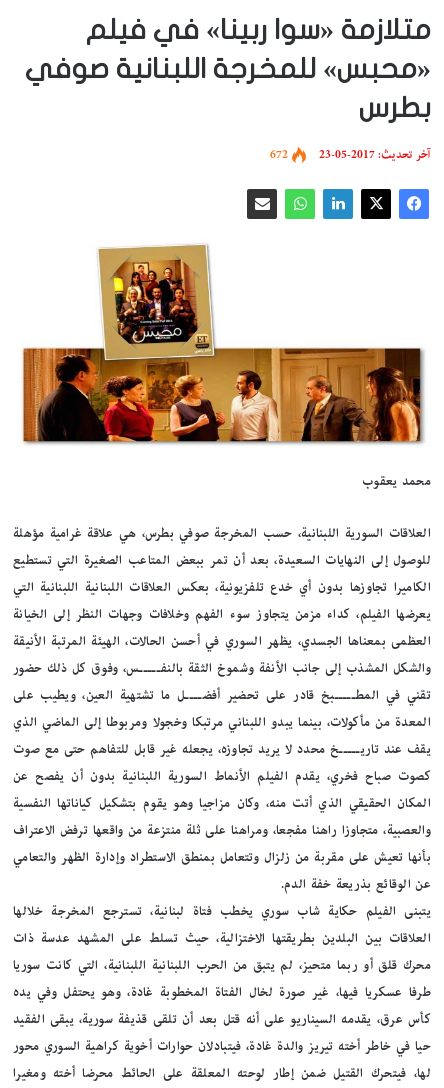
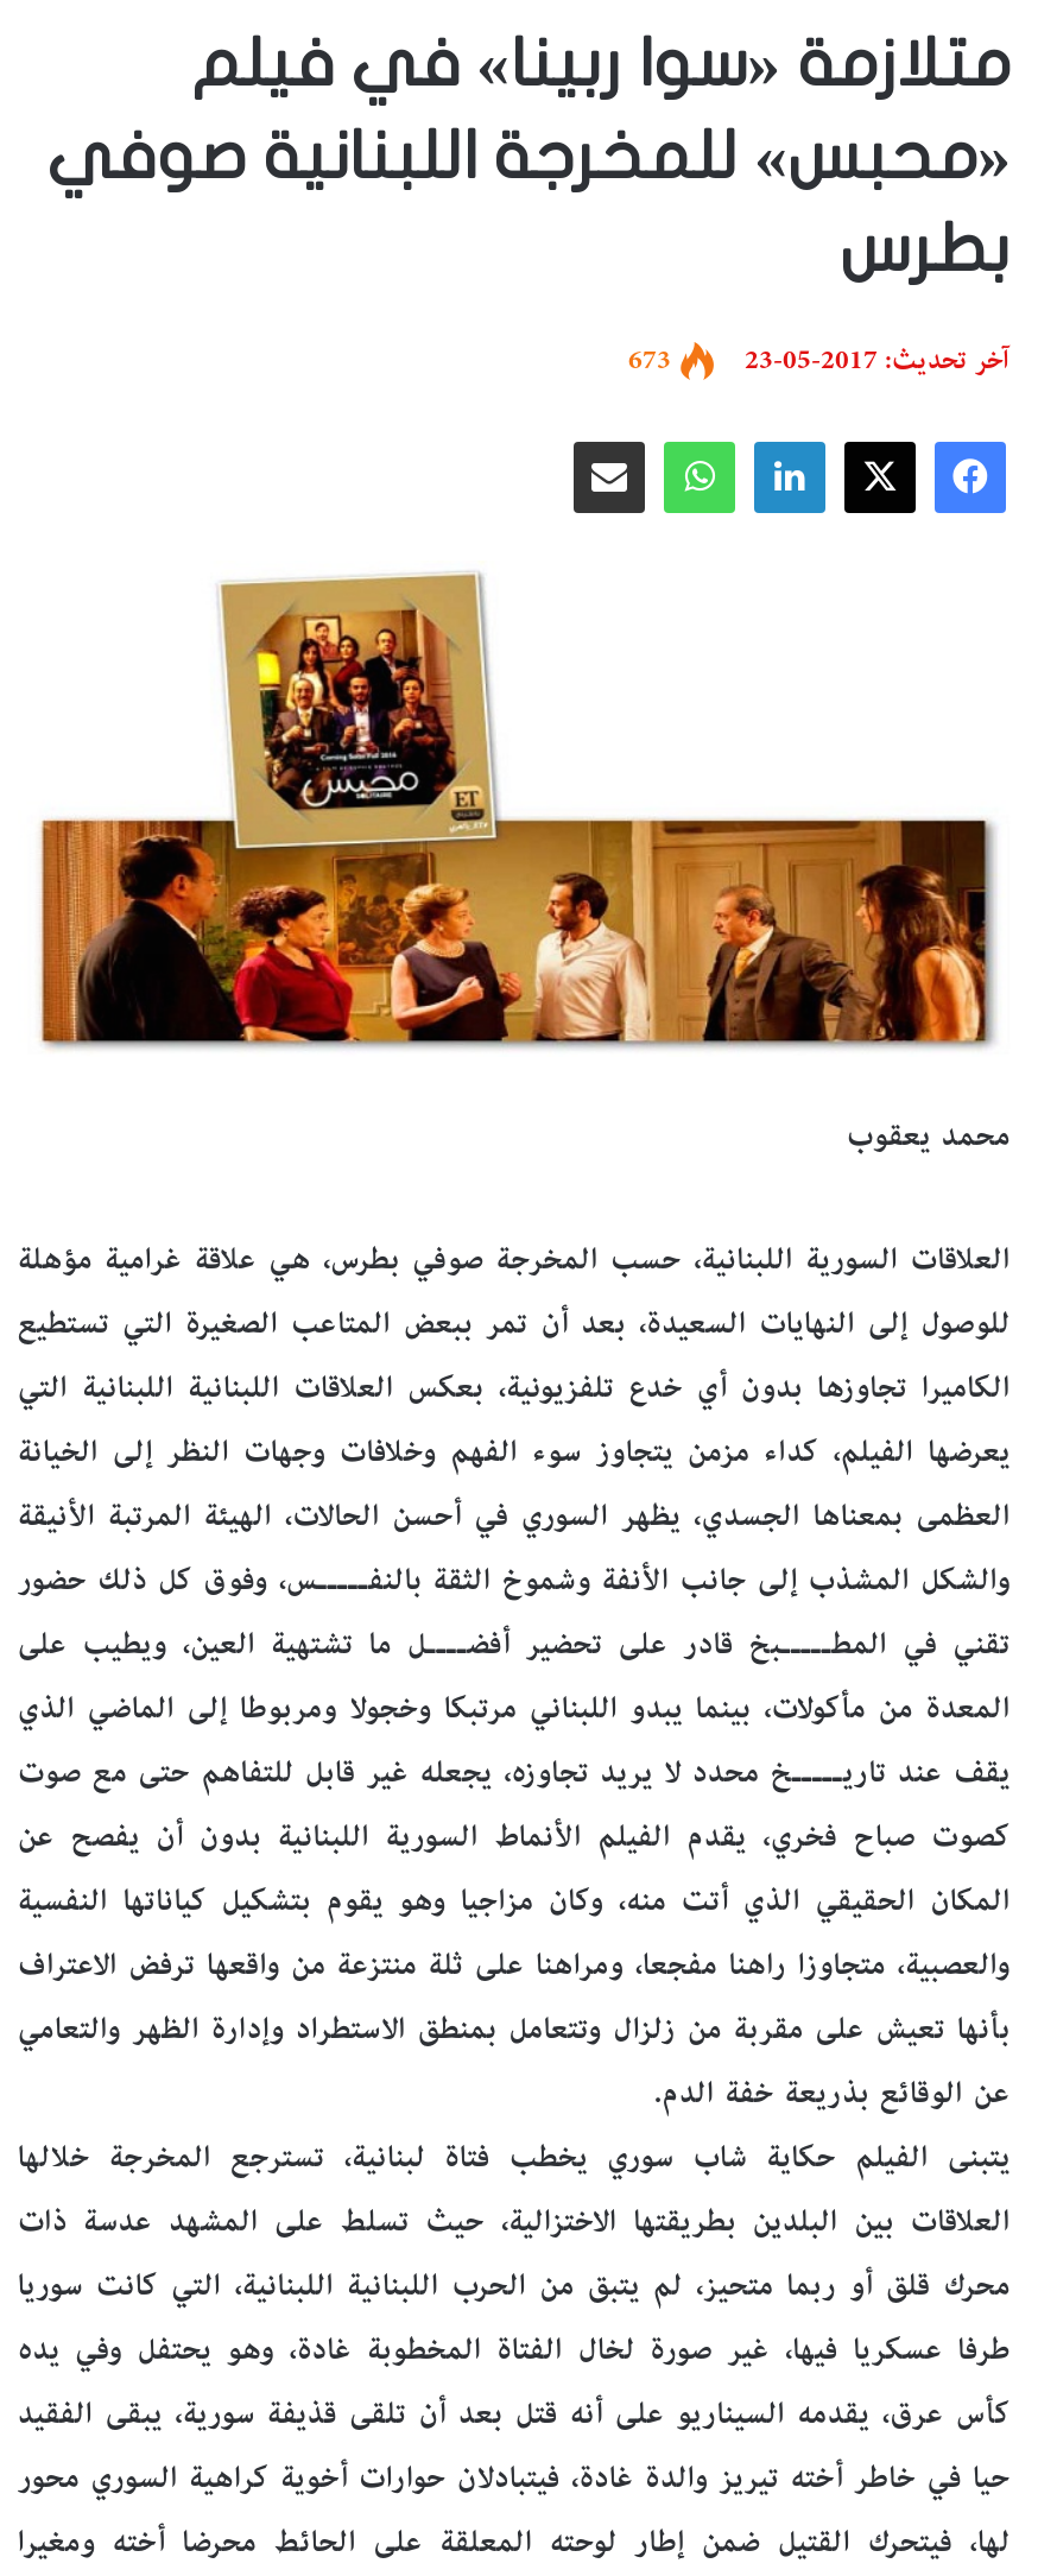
[270,146,288,163] 672 -> [628,340,671,380] 673

